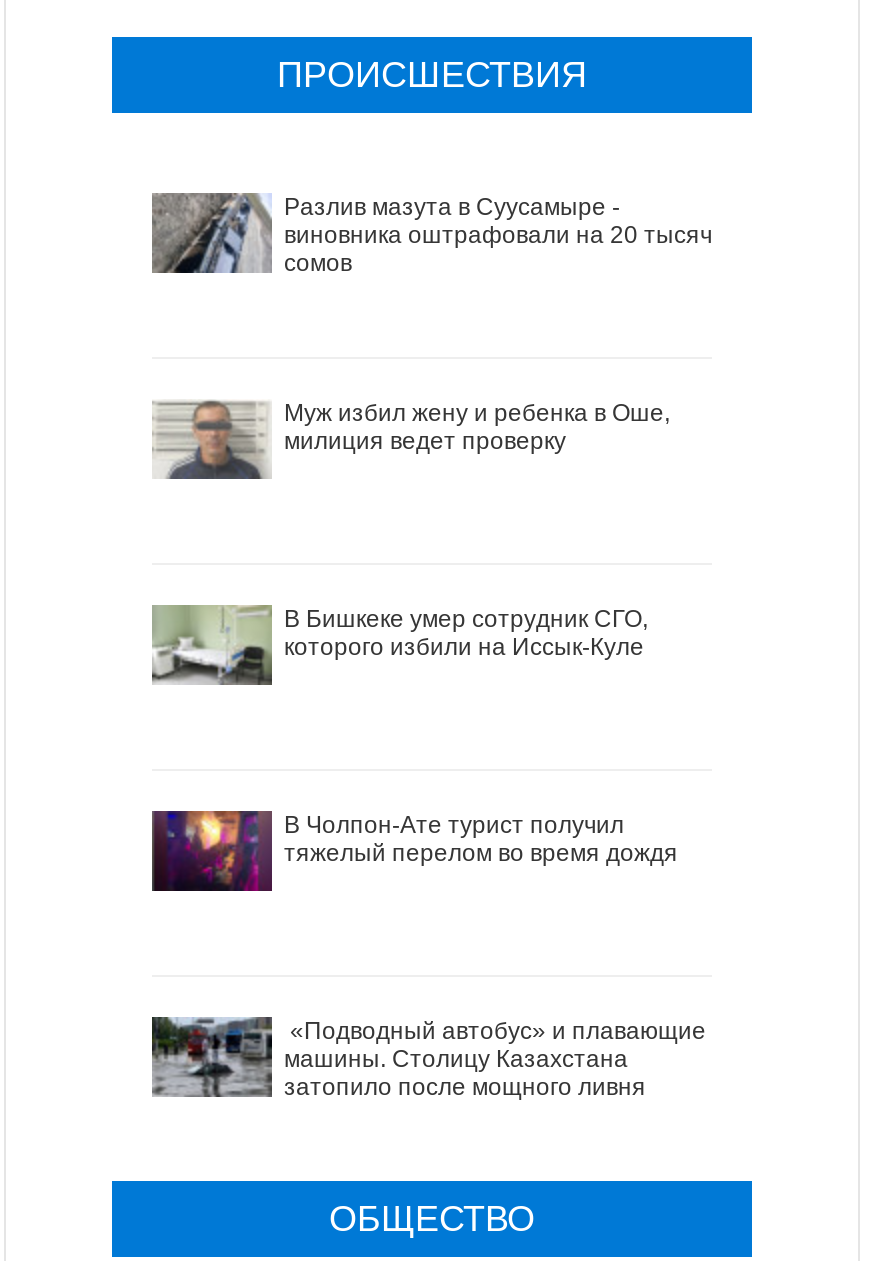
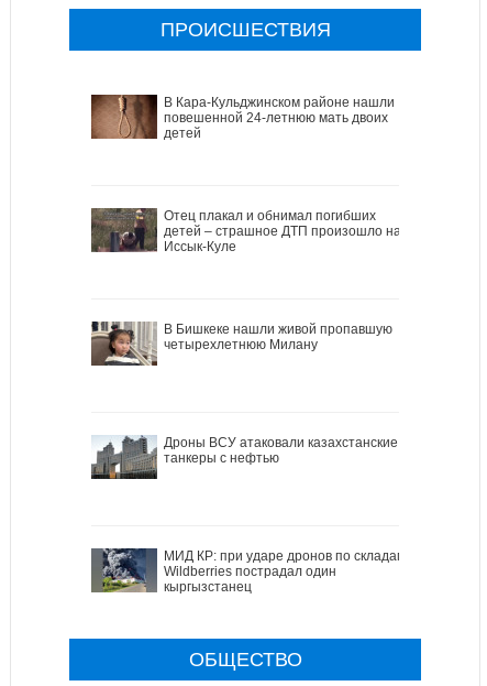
[152,192,712,278] [image] | Разлив мазута в Суусамыре - | виновника оштрафовали на 20 тысяч | сомов -> [91,94,395,141] [image] | В Кара-Кульджинском районе нашли | повешенной 24-летнюю мать двоих | детей
[152,400,670,480] [image] | Муж избил жену и ребенка в Оше, | милиция ведет проверку -> [90,208,401,254] [image] | Отец плакал и обнимал погибших | детей – страшное ДТП произошло на | Иссык-Куле
[152,606,648,686] [image] | В Бишкеке умер сотрудник СГО, | которого избили на Иссык-Куле -> [90,321,392,367] [image] | В Бишкеке нашли живой пропавшую | четырехлетнюю Милану
[150,808,678,894] [image] | В Чолпон-Ате турист получил | тяжелый перелом во время дождя -> [91,434,398,480] [image] | Дроны ВСУ атаковали казахстанские | танкеры с нефтью
[154,1018,706,1102] [image] | «Подводный автобус» и плавающие | машины. Столицу Казахстана | затопило после мощного ливня -> [91,547,406,594] [image] | МИД КР: при ударе дронов по складам | Wildberries пострадал один | кыргызстанец

